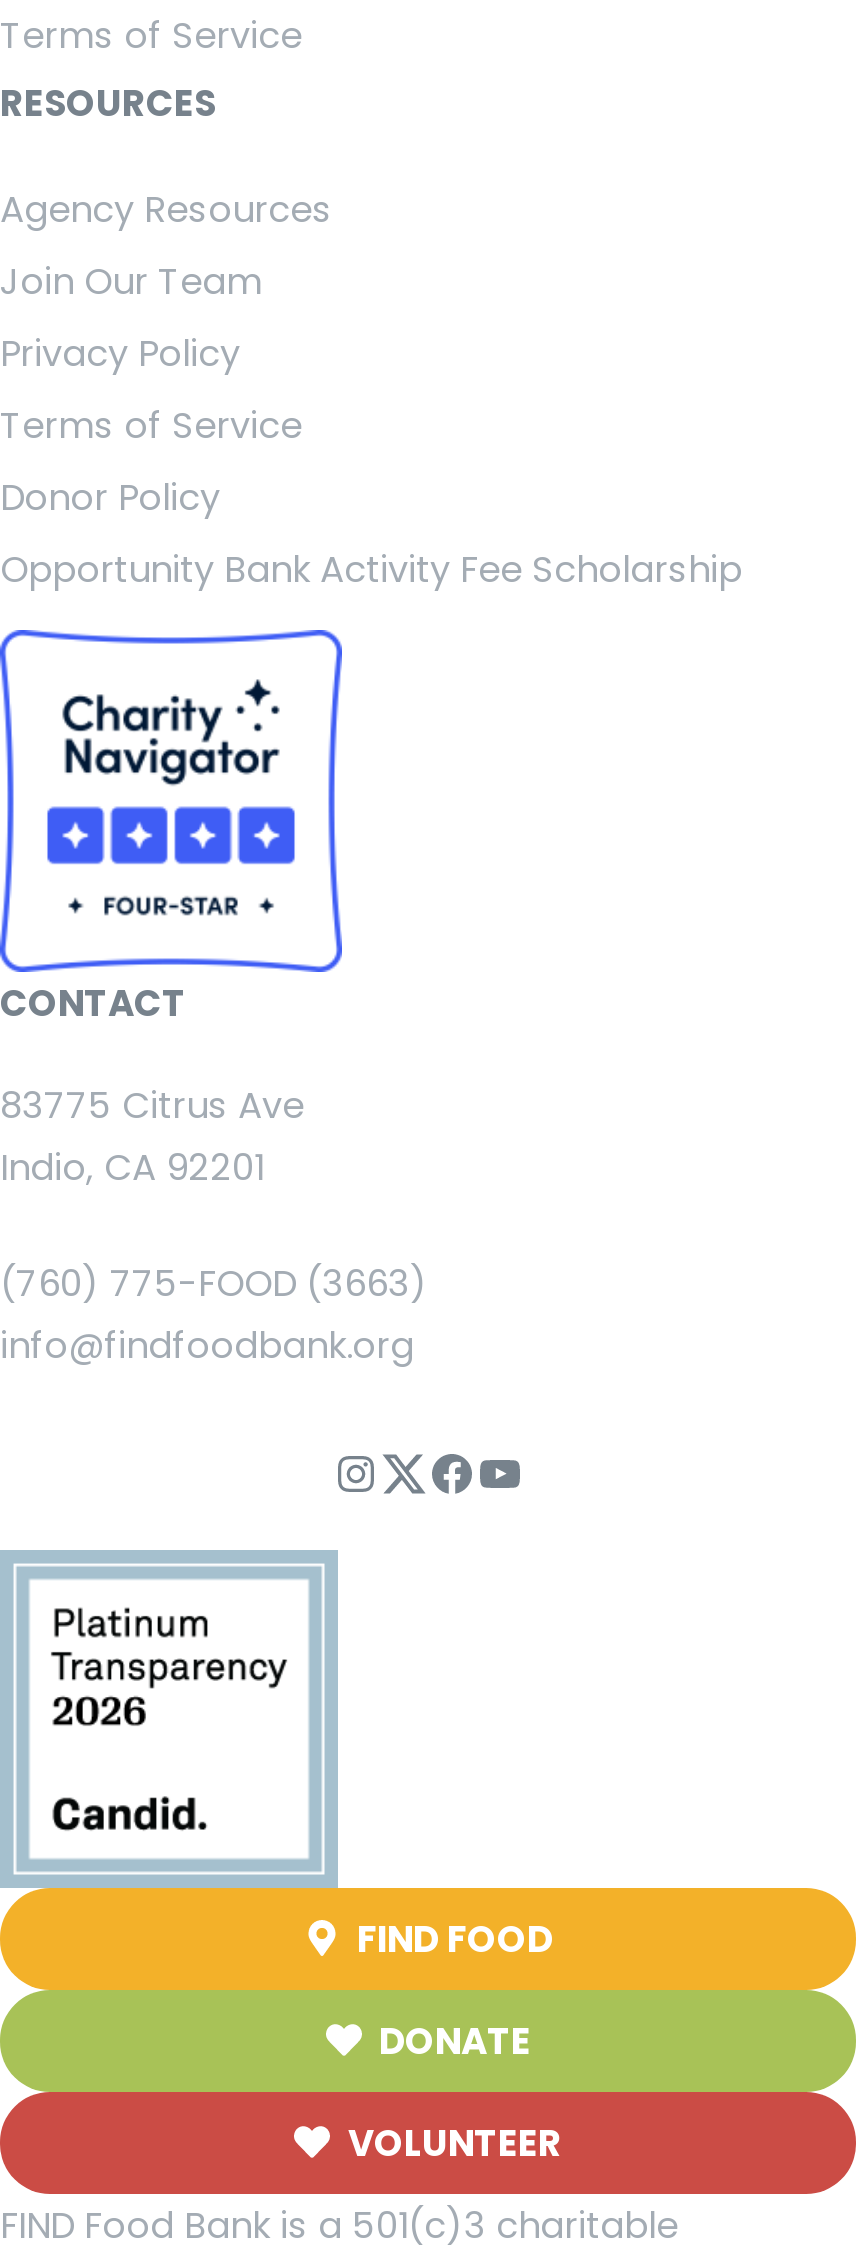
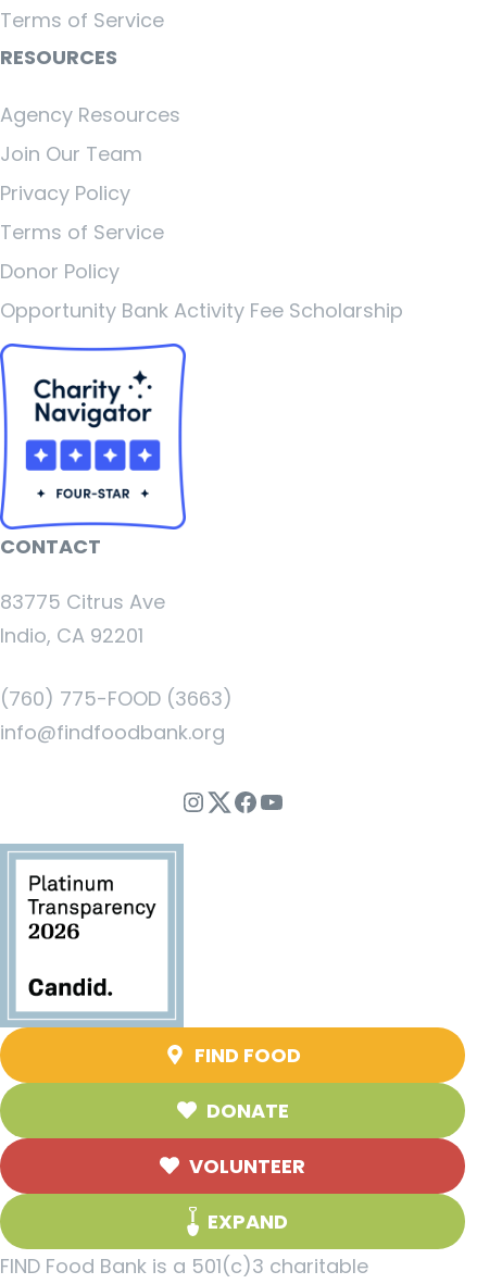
none -> [207,1208,287,1235] EXPAND

